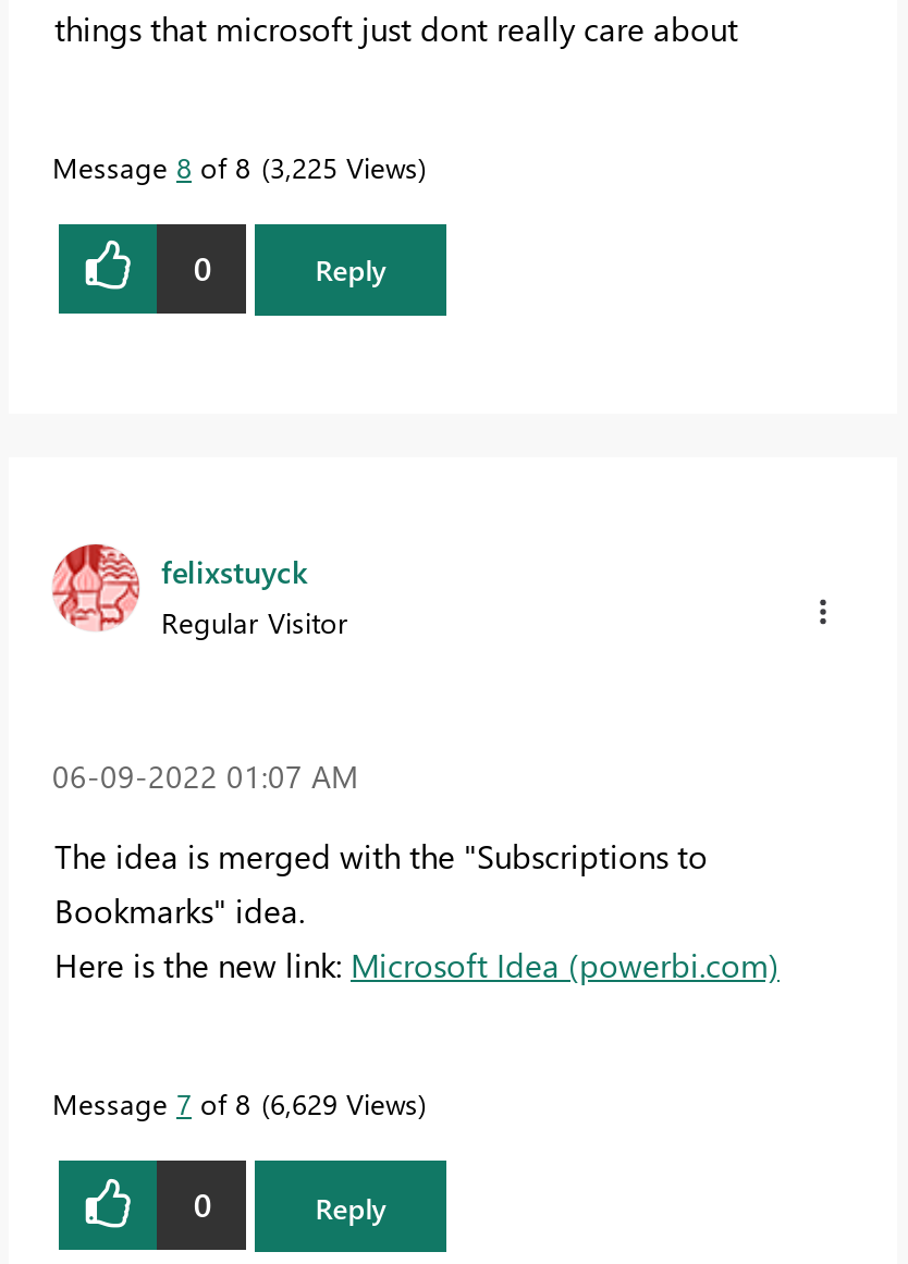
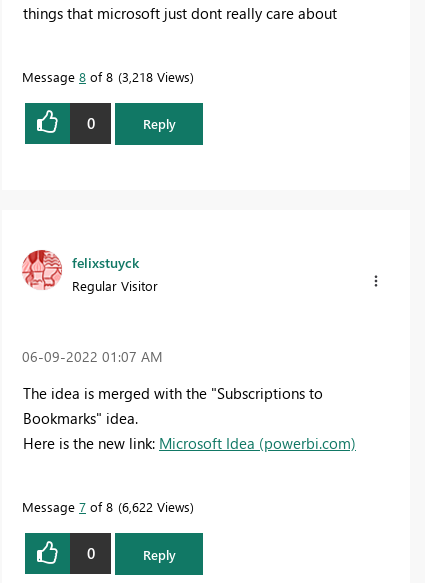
[52,147,418,184] Message 8 of 8 3,225 Views -> [22,67,190,84] Message 8 of 8 3,218 Views
[52,1084,418,1121] Message 7 of 8 6,629 Views -> [22,498,190,515] Message 7 of 8 6,622 Views

